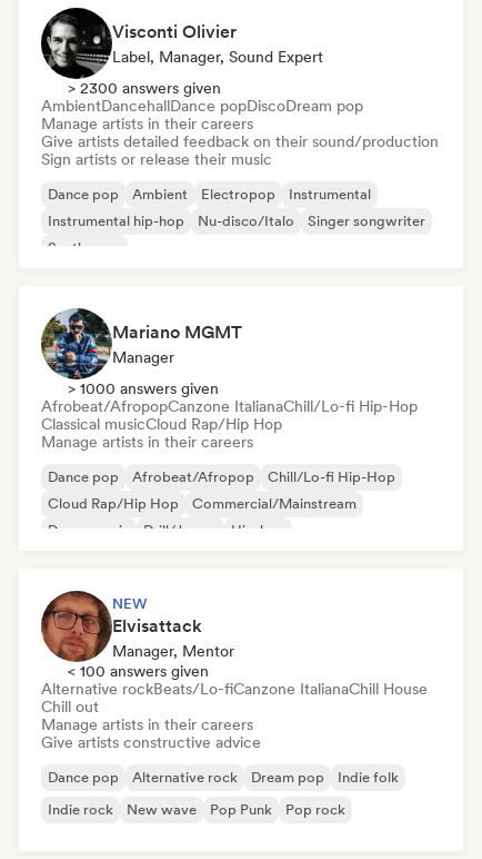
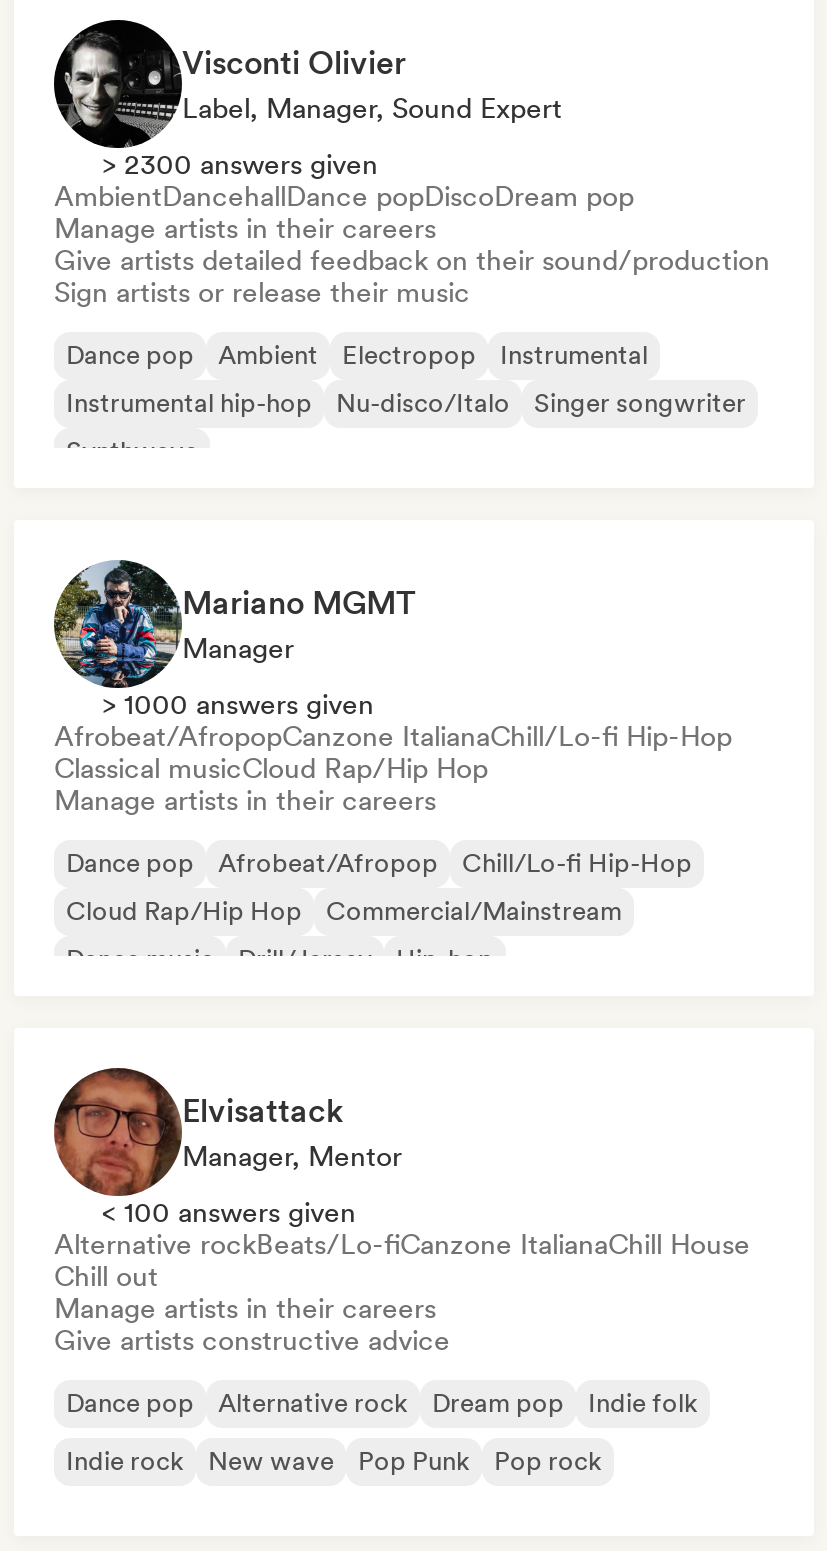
[112,595,147,611] NEW -> none

